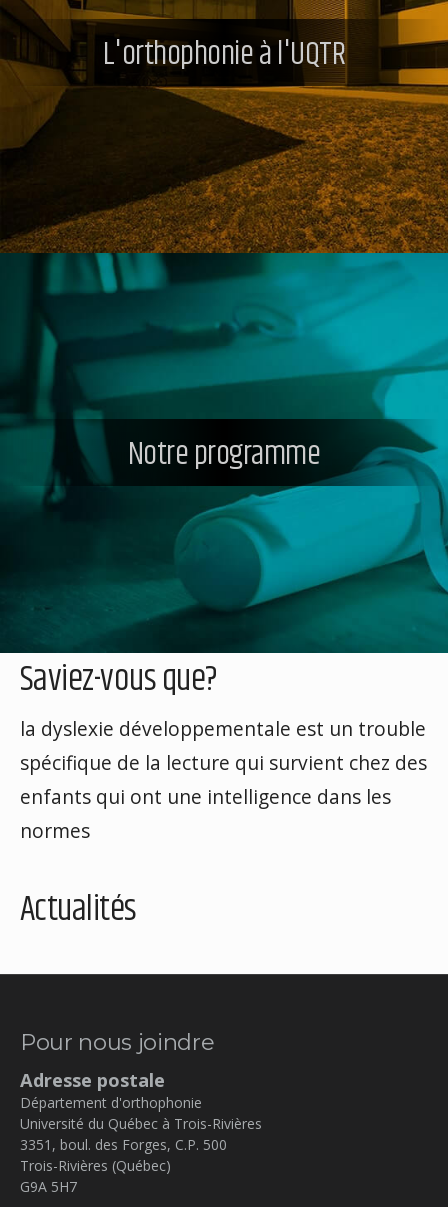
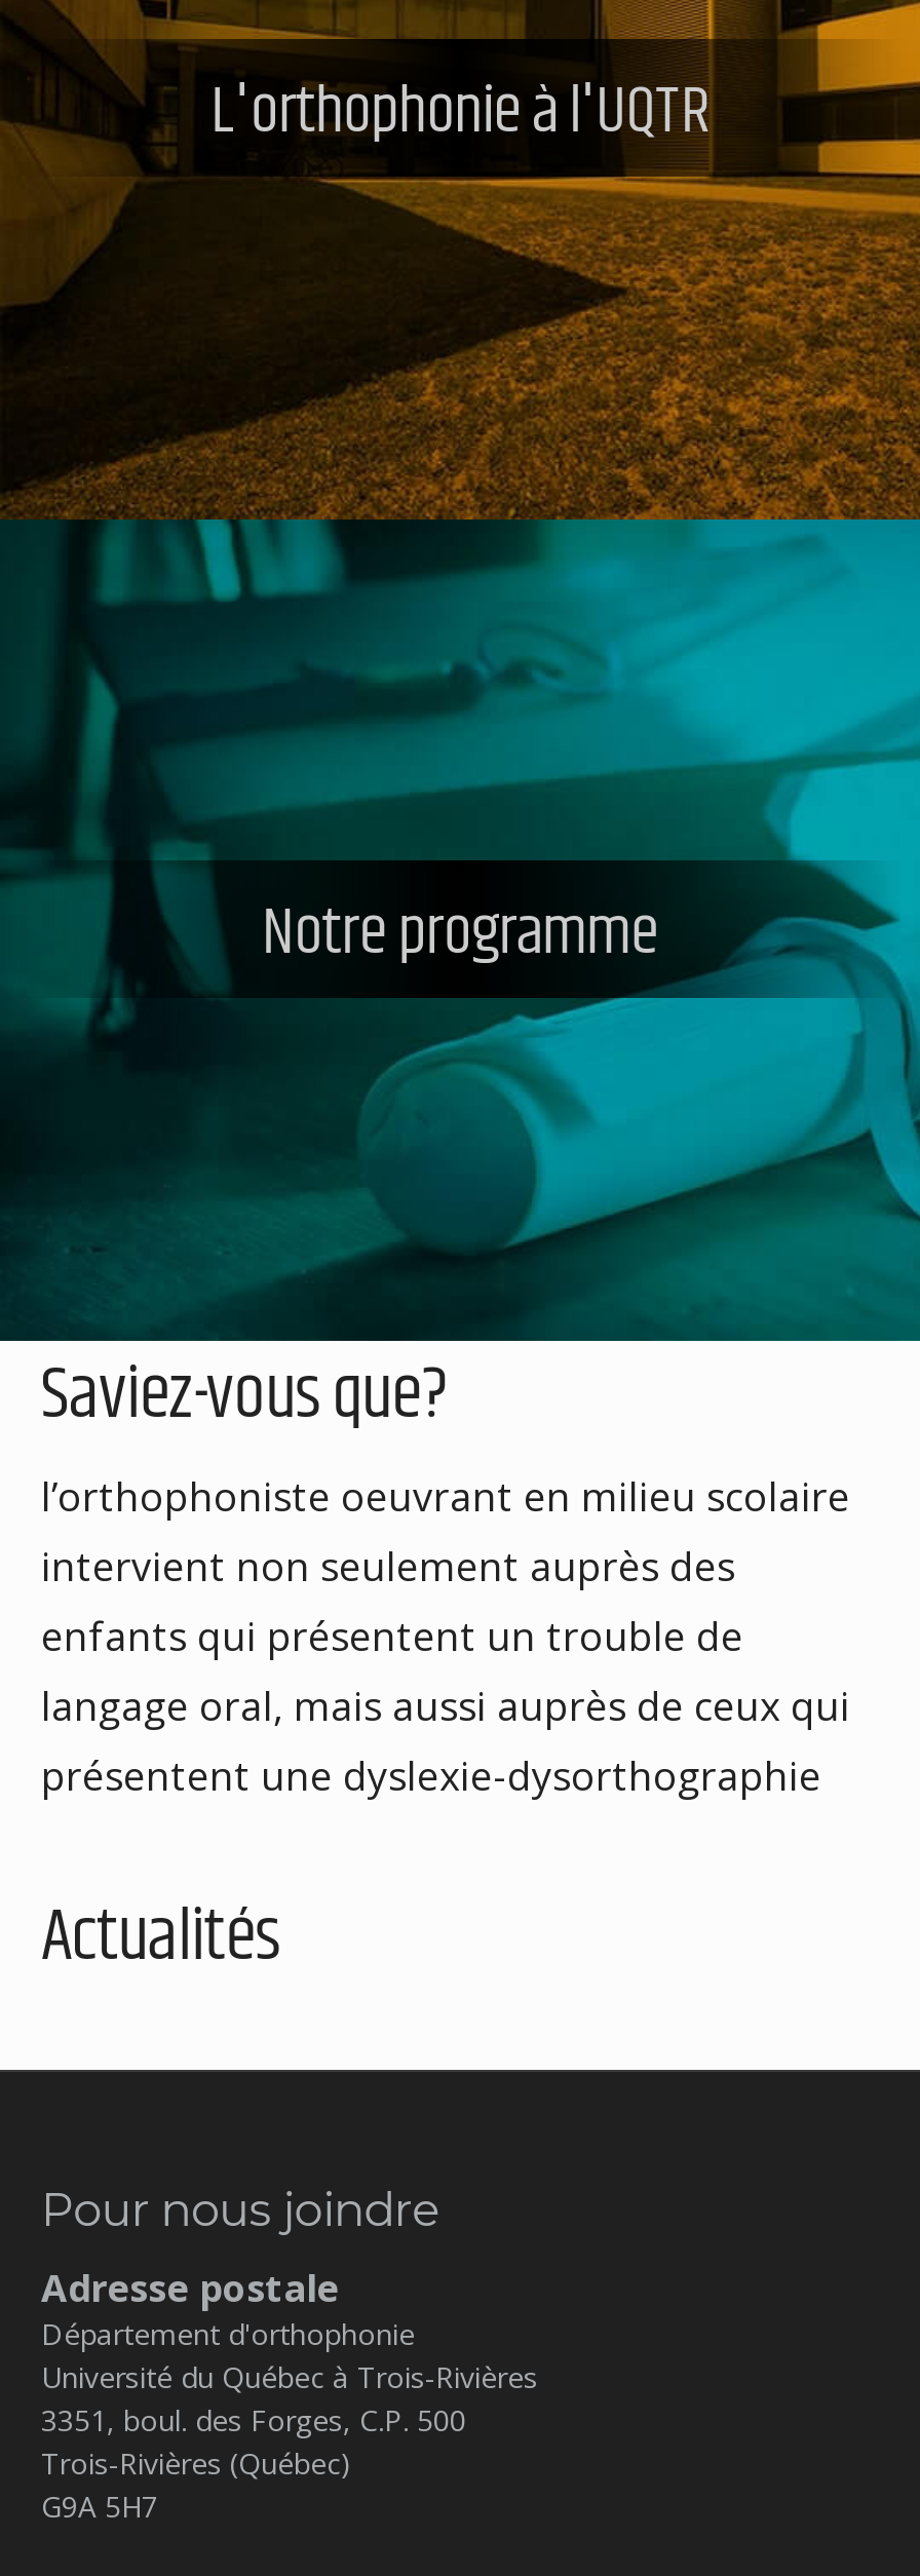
[20,715,427,844] la dyslexie développementale est un trouble | spécifique de la lecture qui survient chez des | enfants qui ont une intelligence dans les | normes -> [41,1468,850,1803] l’orthophoniste oeuvrant en milieu scolaire | intervient non seulement auprès des | enfants qui présentent un trouble de | langage oral, mais aussi auprès de ceux qui | présentent une dyslexie-dysorthographie

